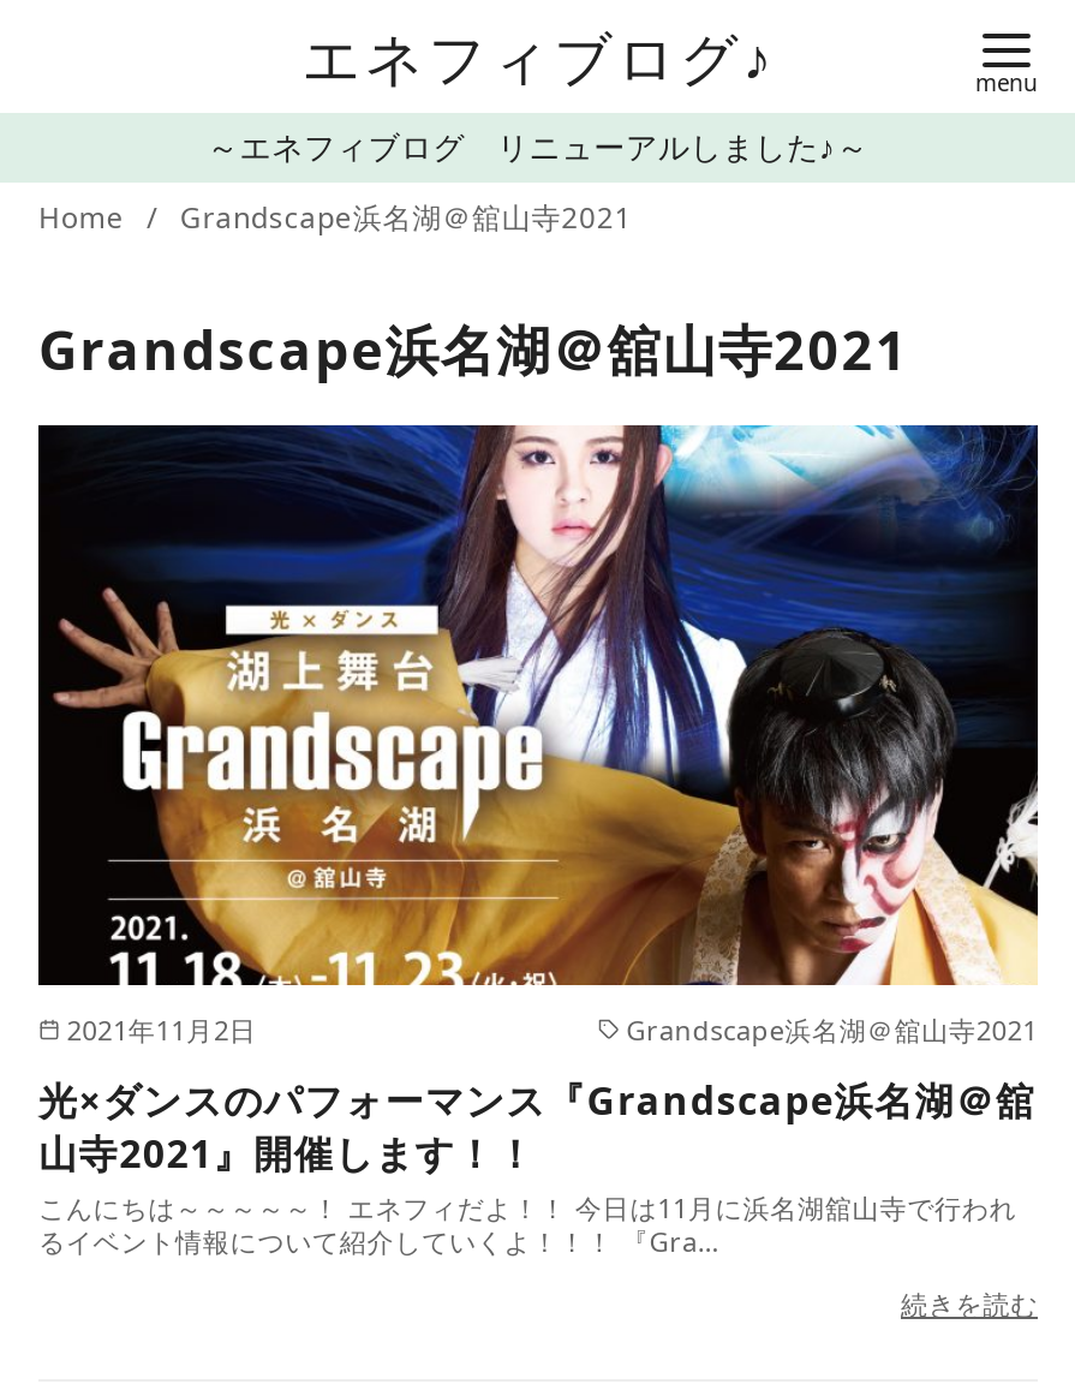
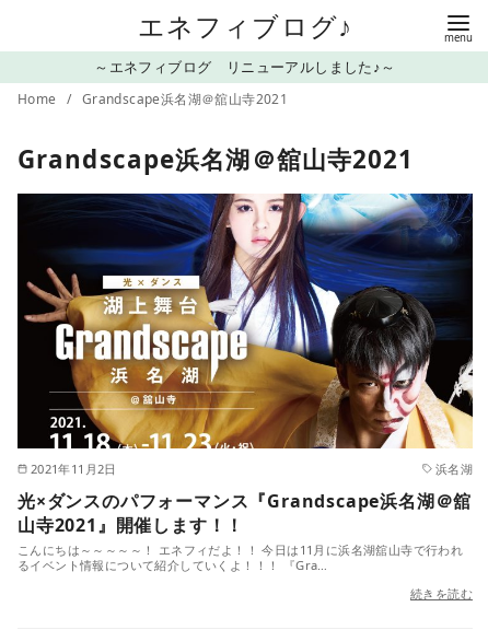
[626,1011,1038,1047] Grandscape浜名湖＠舘山寺2021 -> [435,460,473,477] 浜名湖

